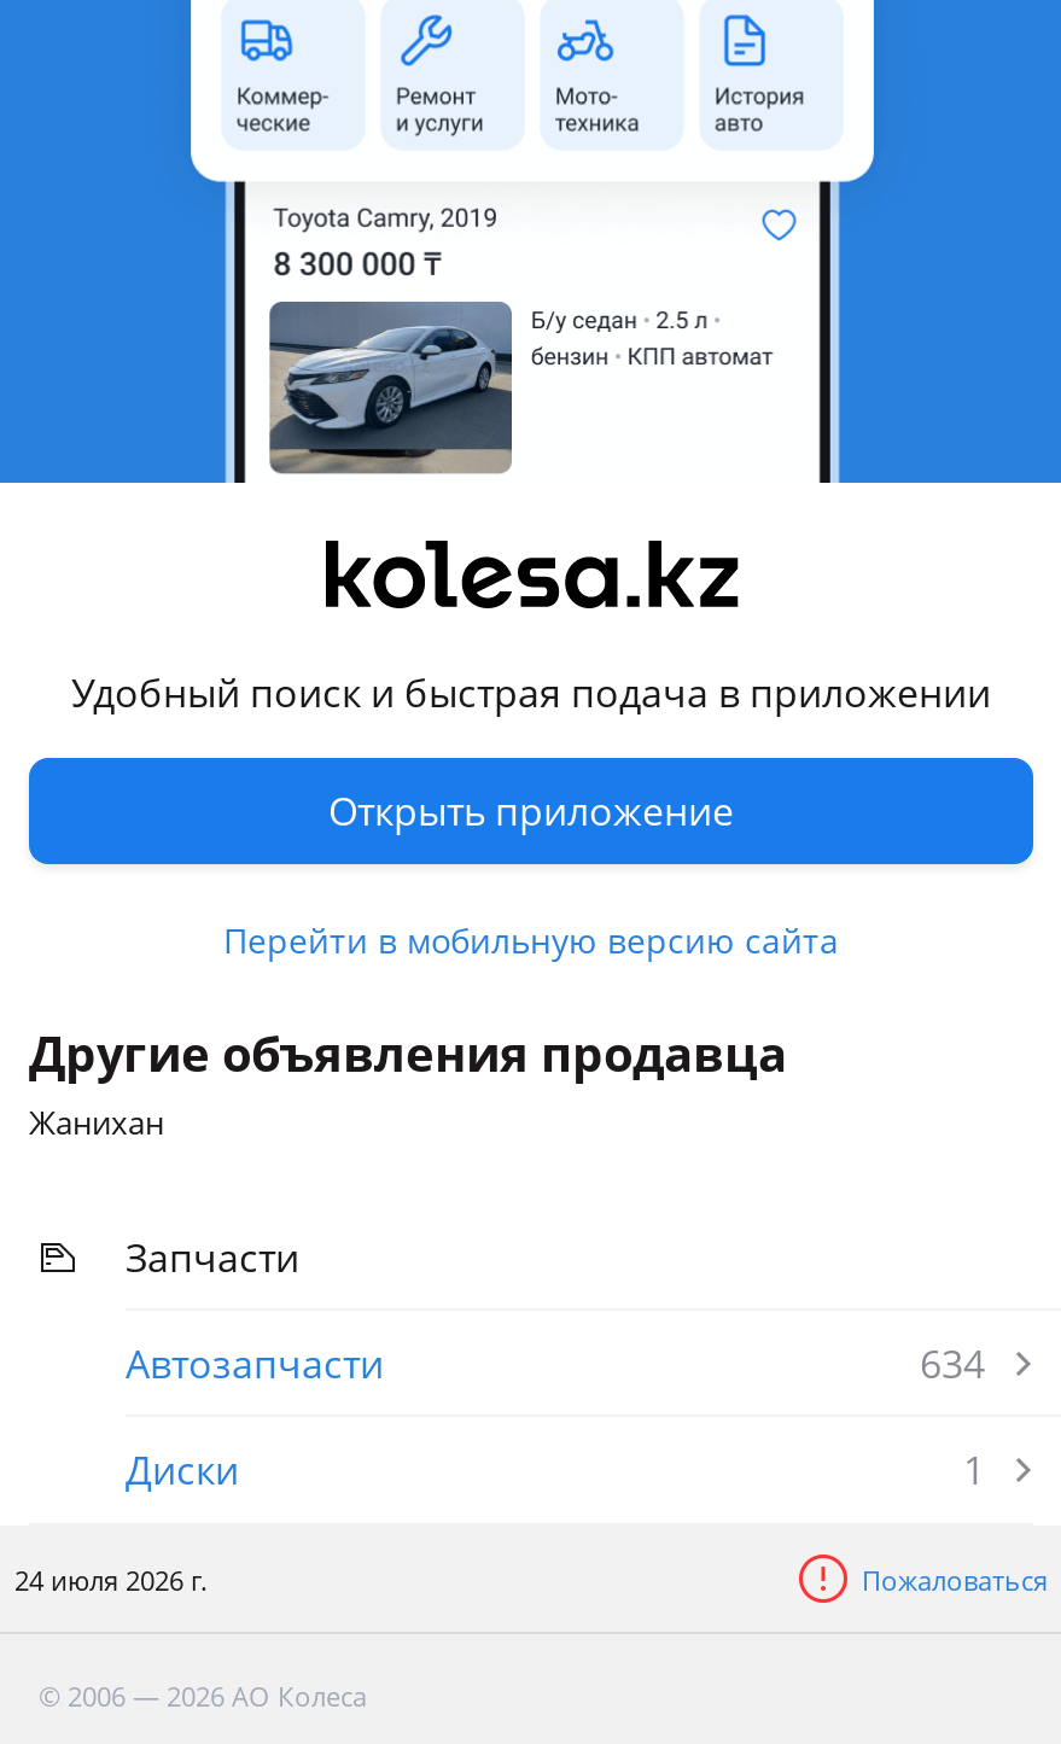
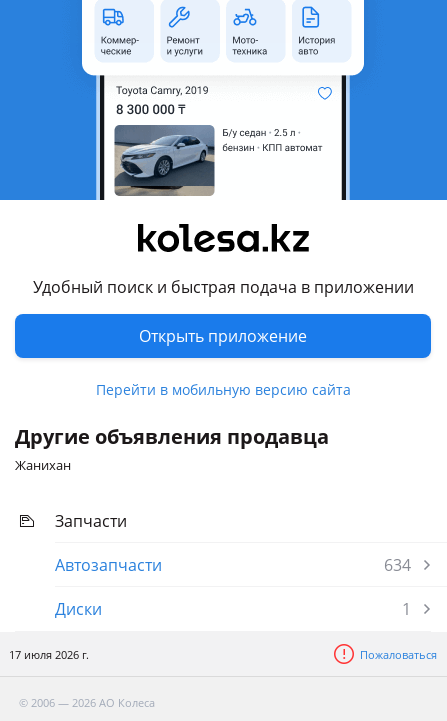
[14,1561,208,1597] 24 июля 2026 г. -> [9,646,89,661] 17 июля 2026 г.

